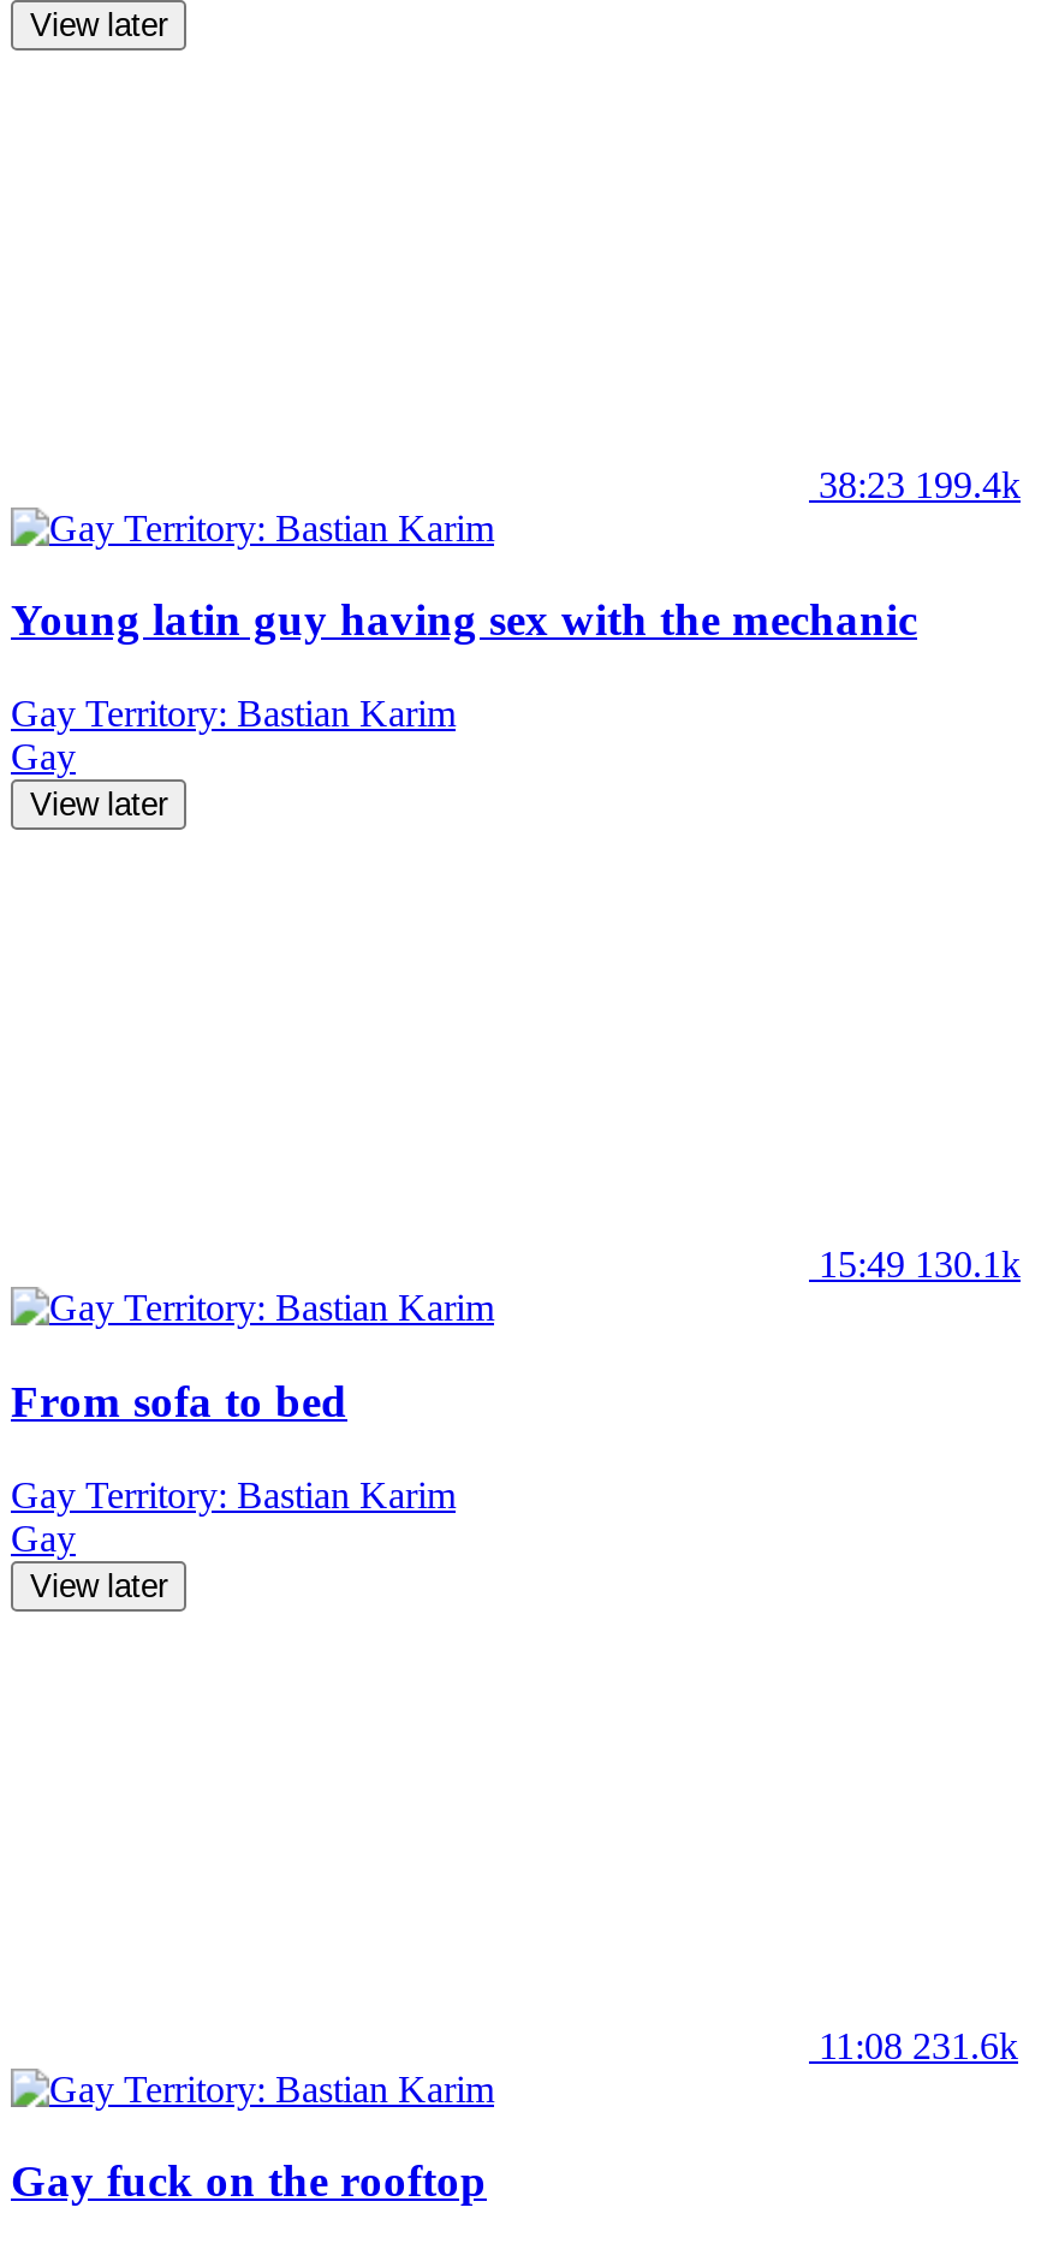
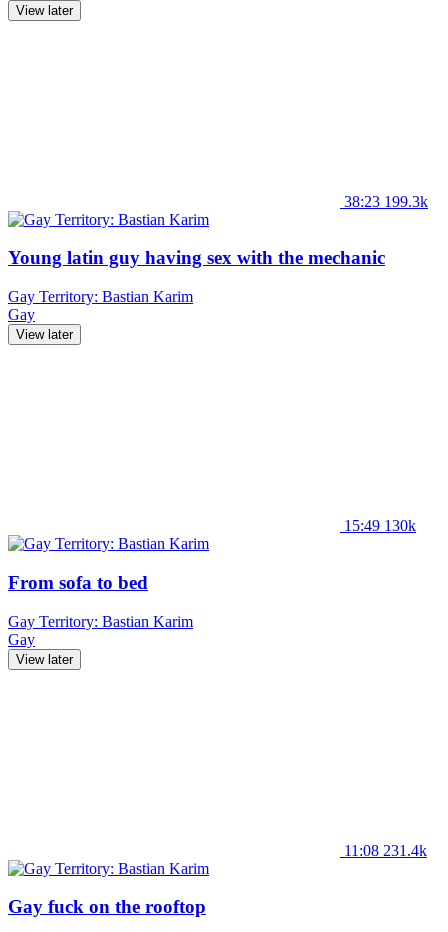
[819,464,1021,505] 38:23 199.4k -> [344,193,428,210] 38:23 199.3k
[819,1244,1021,1285] 15:49 130.1k -> [344,517,416,534] 15:49 130k
[819,2024,1018,2065] 11:08 231.6k -> [344,842,427,859] 11:08 231.4k

